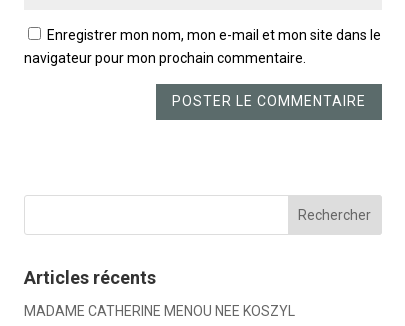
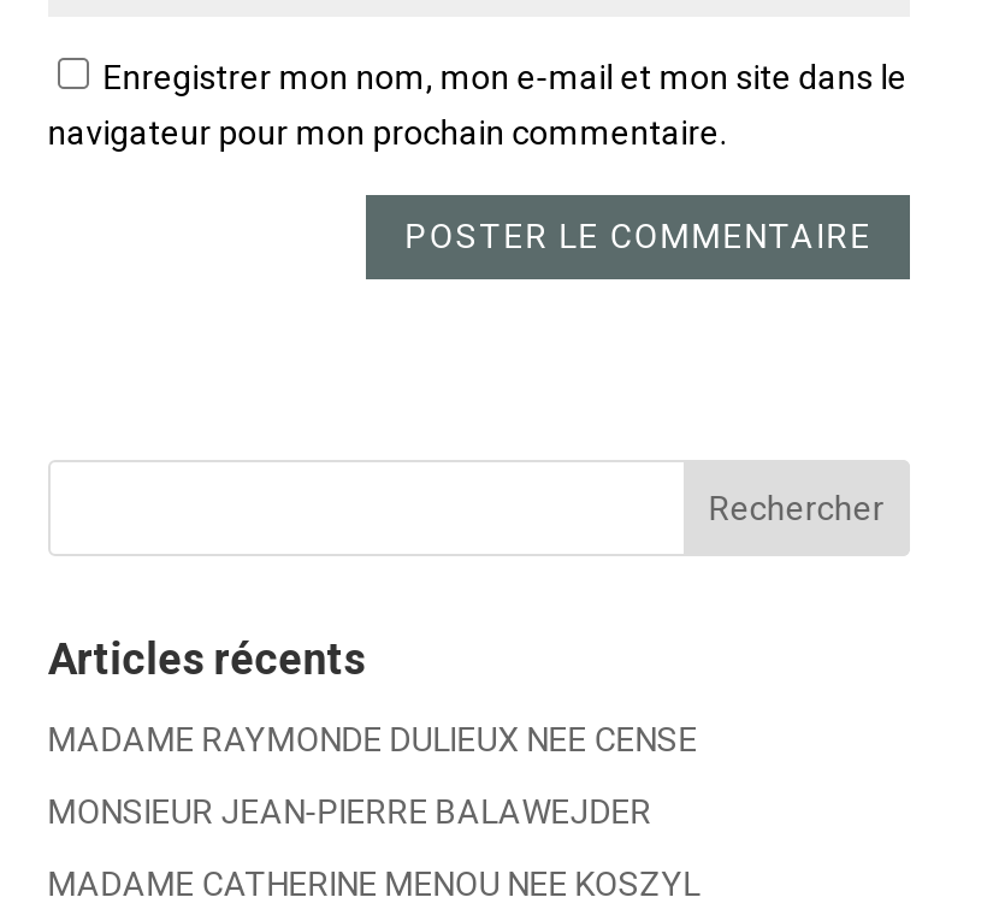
none -> [48,720,698,831] MADAME RAYMONDE DULIEUX NEE CENSE | MONSIEUR JEAN-PIERRE BALAWEJDER

